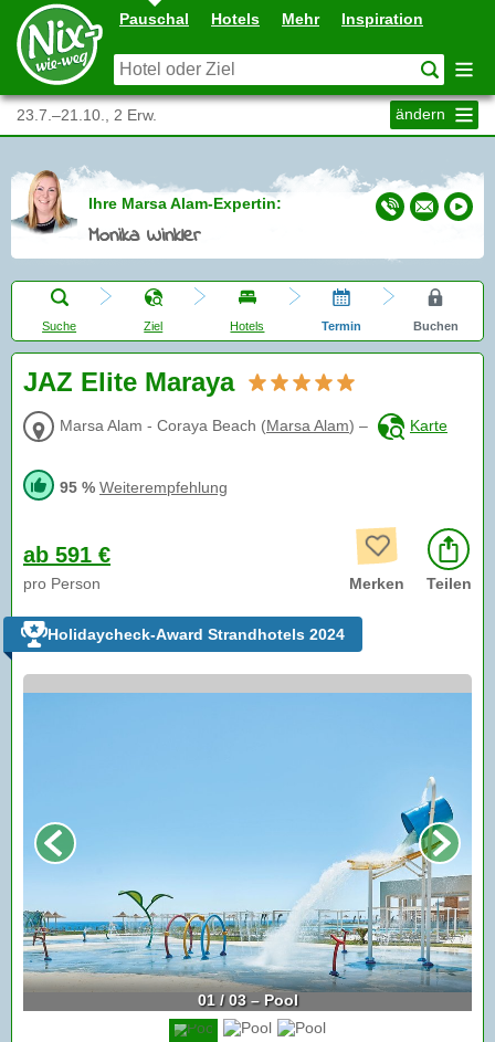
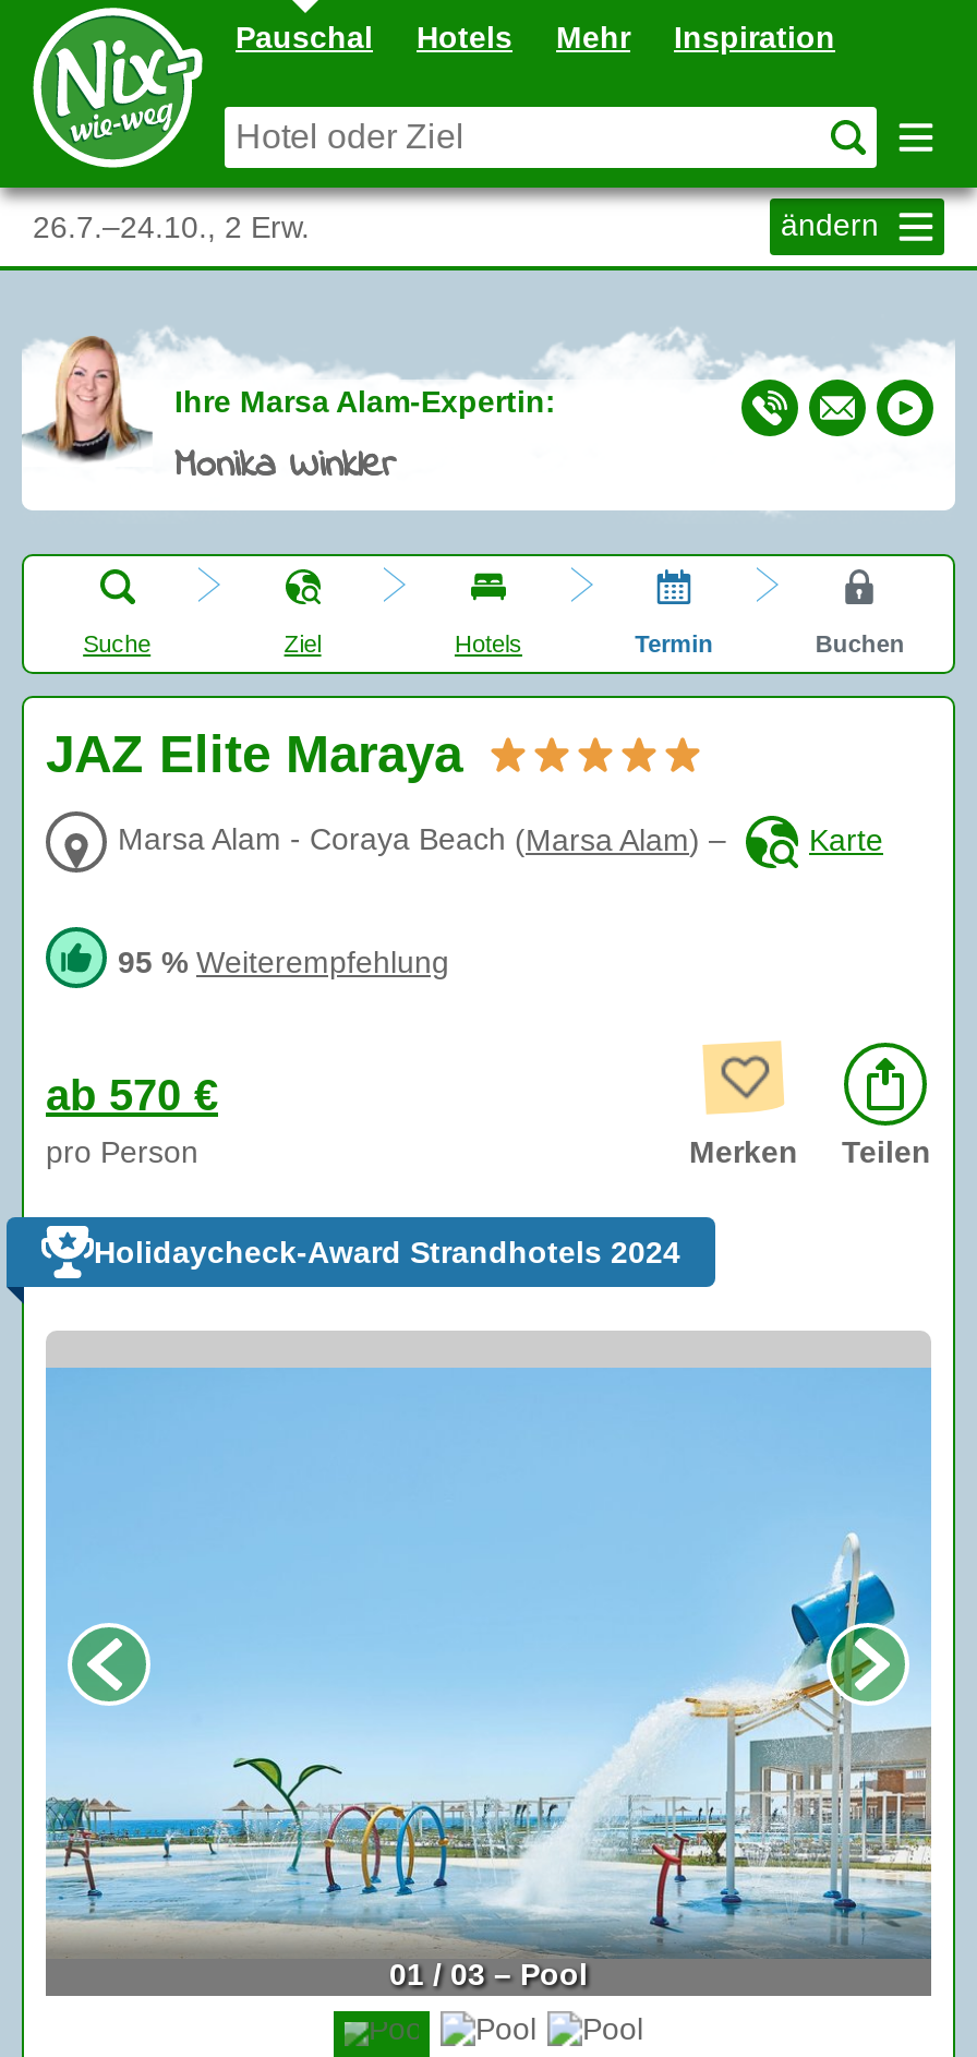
[17,106,157,124] 23.7.–21.10., 2 Erw. -> [33,209,310,244] 26.7.–24.10., 2 Erw.
[23,543,110,567] ab 591 € -> [46,1072,218,1120] ab 570 €

